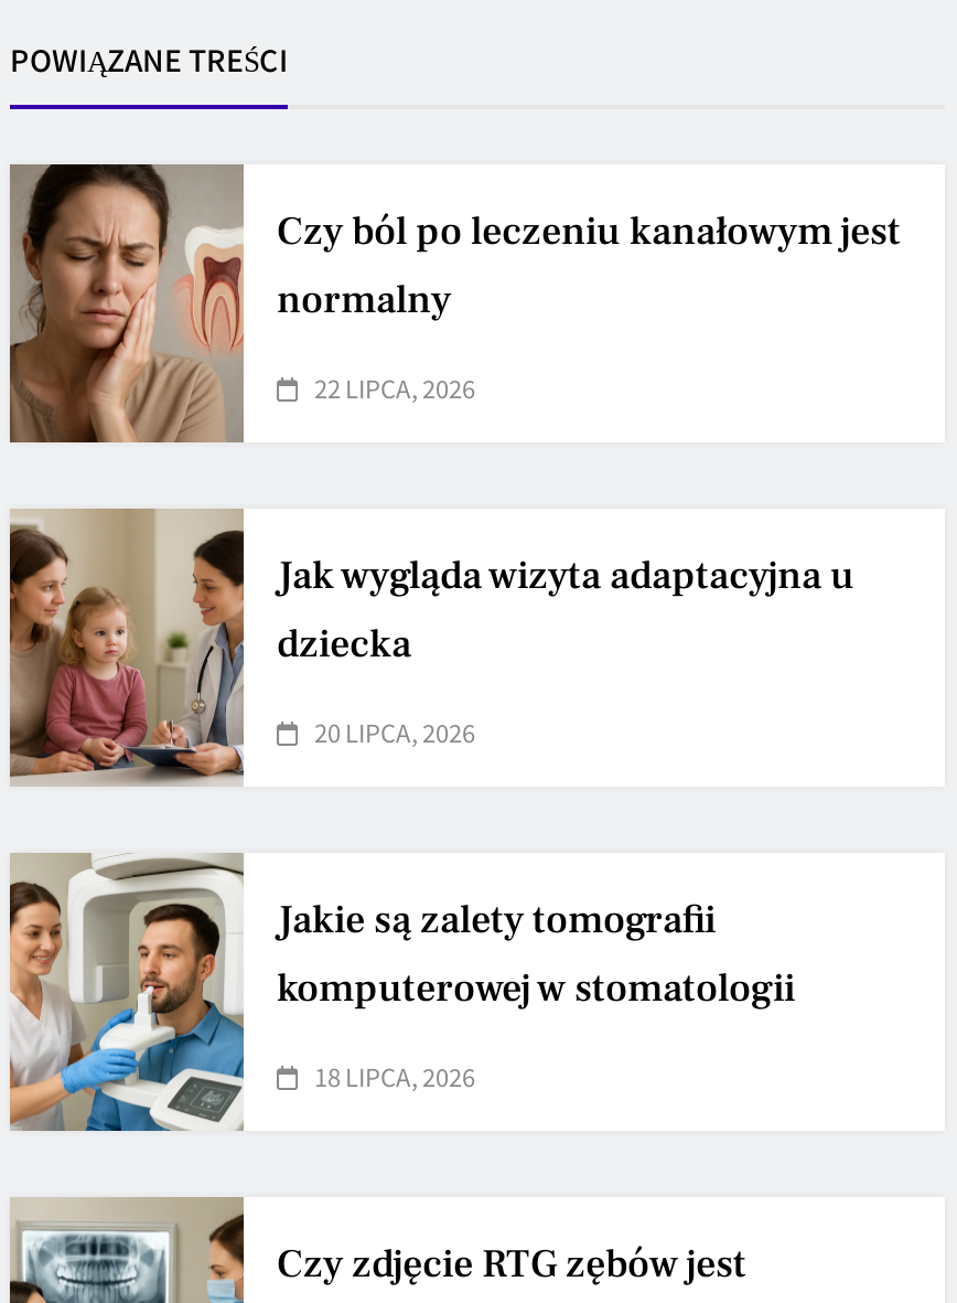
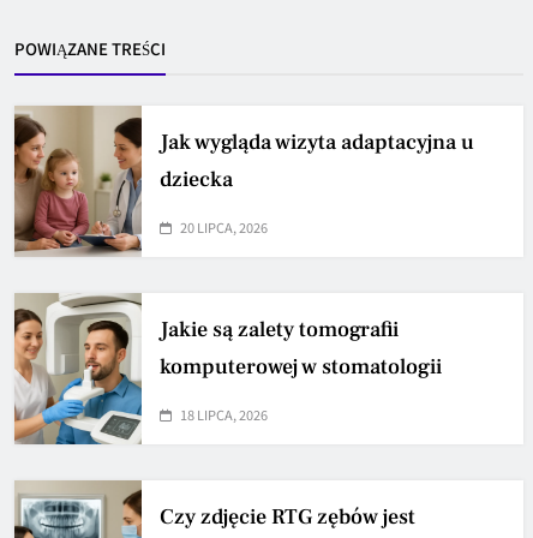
[10,162,901,445] [image] | Czy ból po leczeniu kanałowym jest | normalny | 22 LIPCA, 2026 -> none

